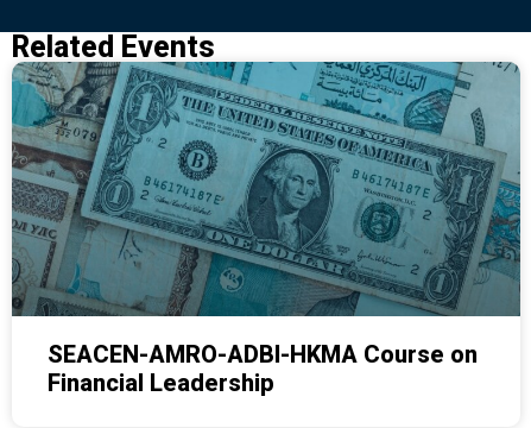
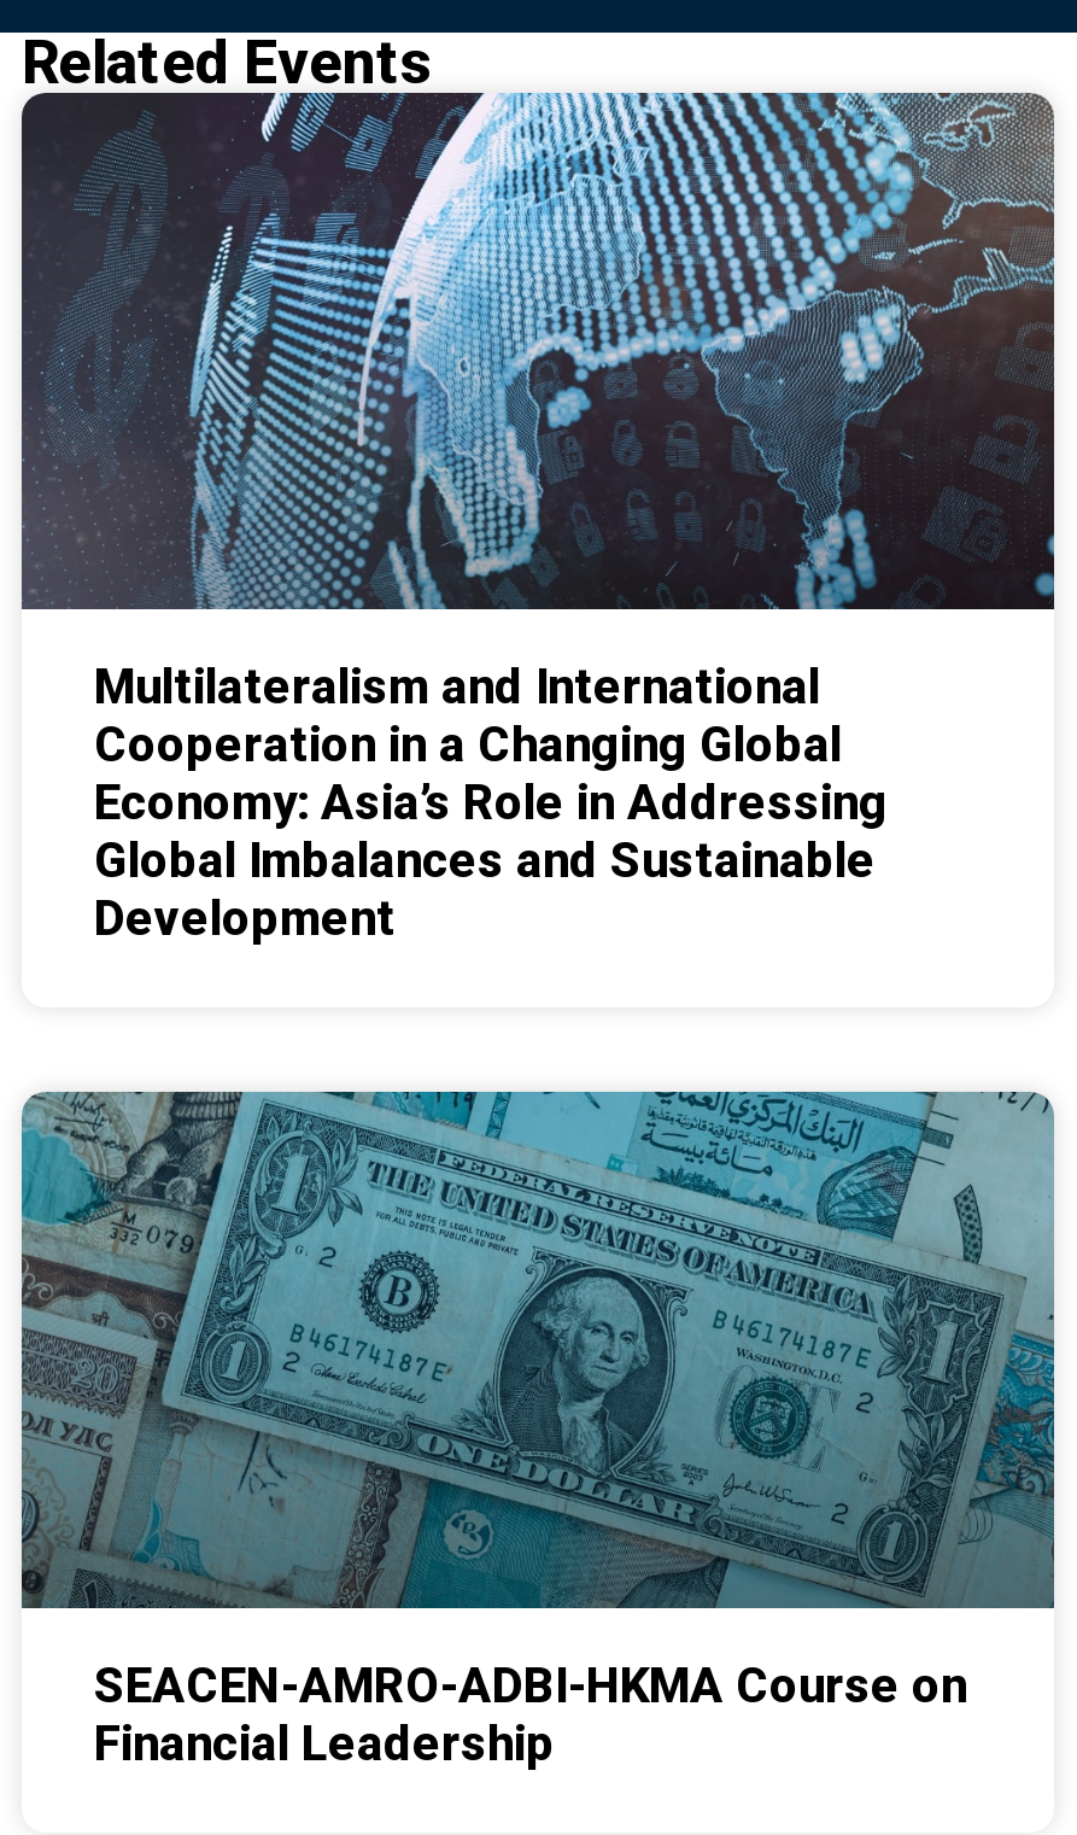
none -> [19,90,1056,948] [image] | Multilateralism and International | Cooperation in a Changing Global | Economy: Asia’s Role in Addressing | Global Imbalances and Sustainable | Development

